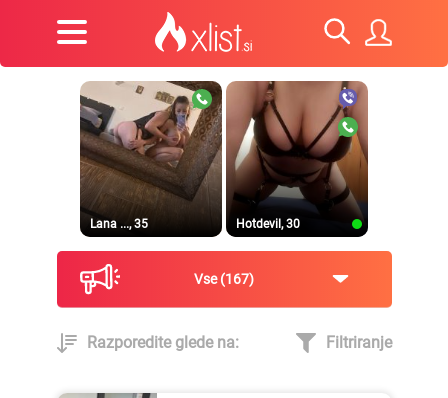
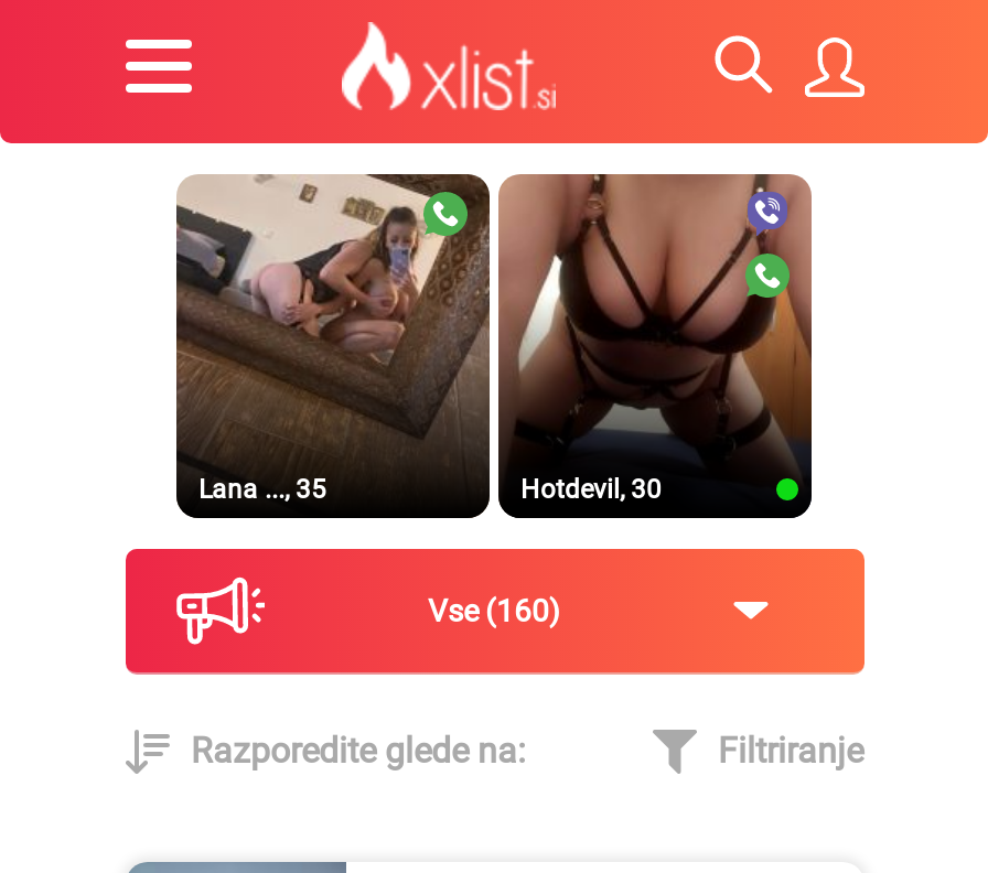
[194,271,249,287] Vse 167 -> [428,593,549,628] Vse 160

